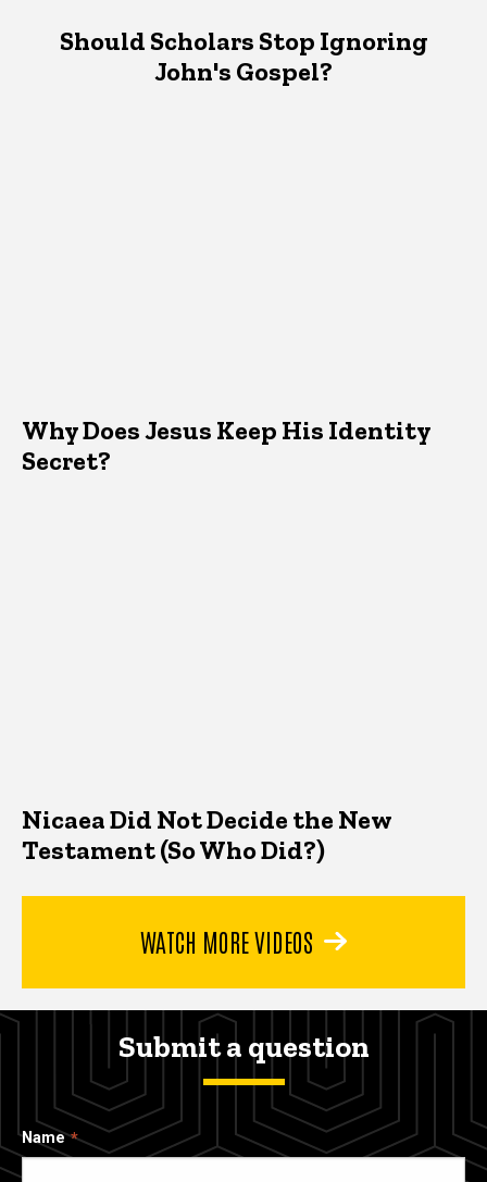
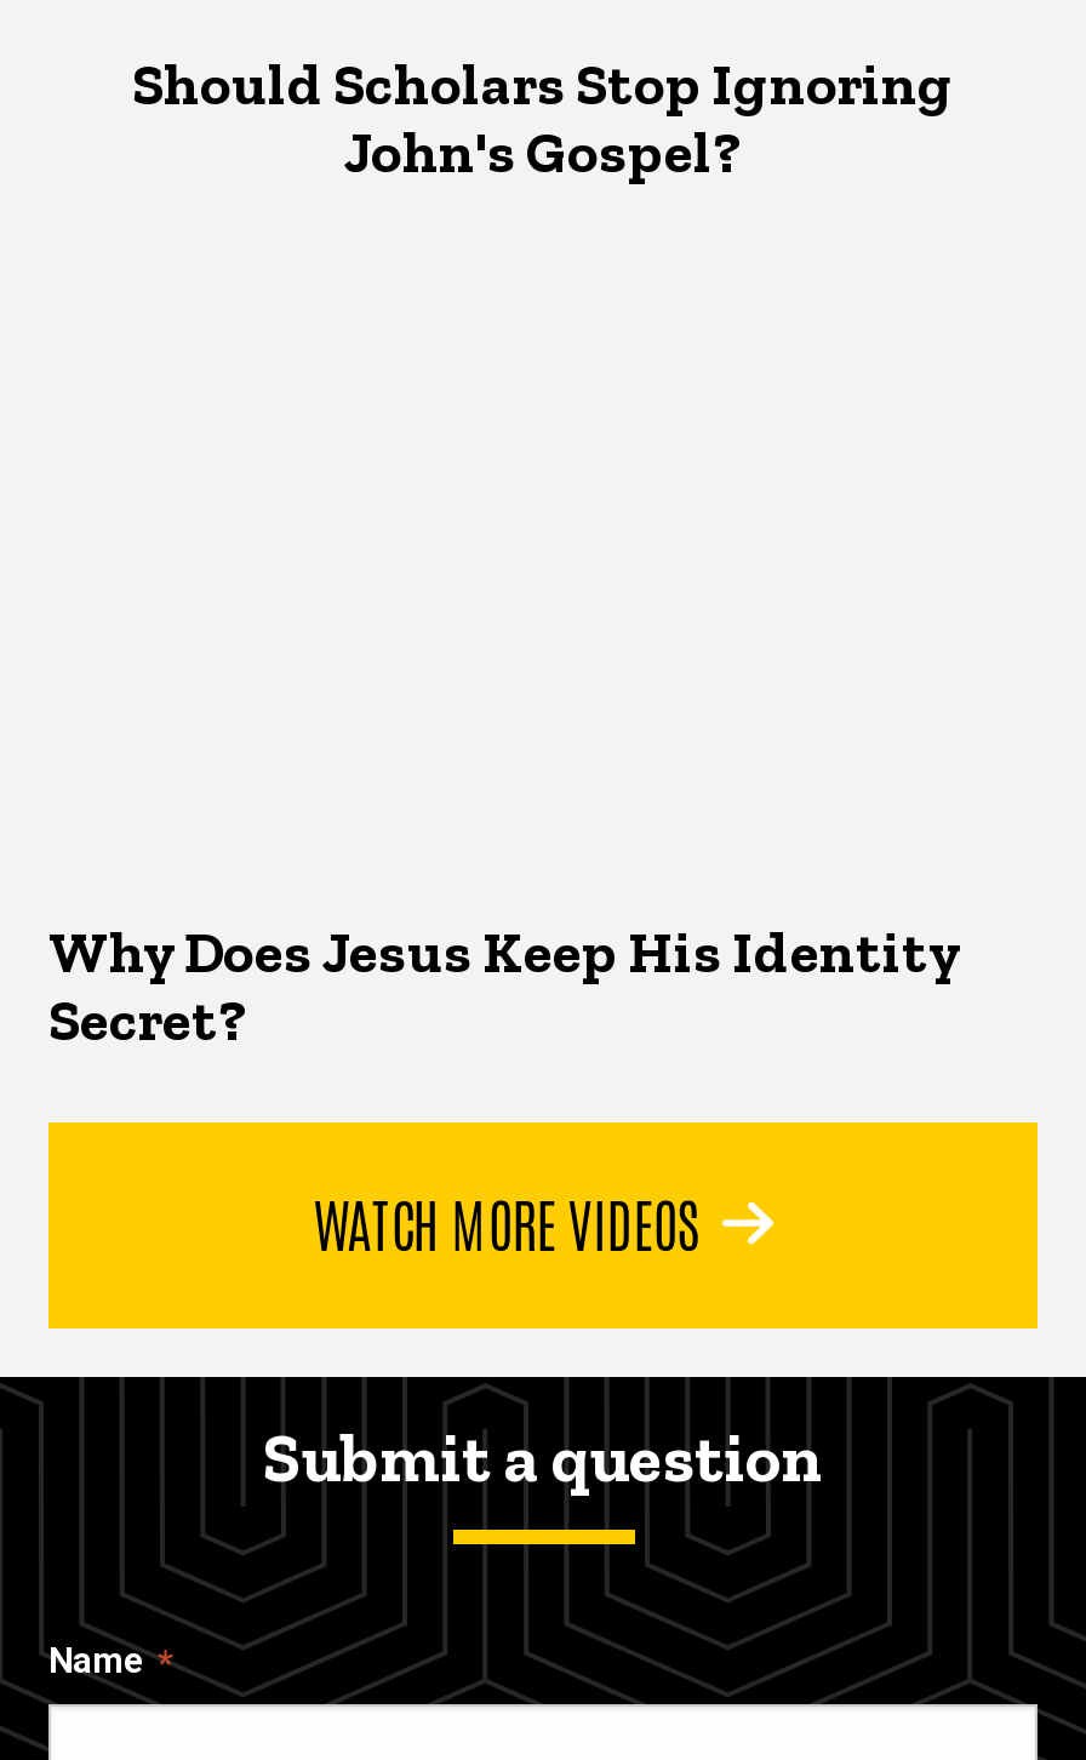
[22,803,391,865] Nicaea Did Not Decide the New | Testament (So Who Did?) -> none

